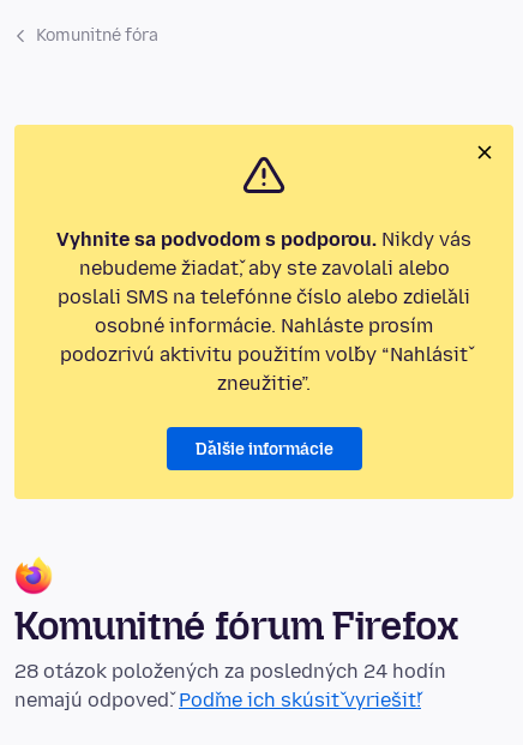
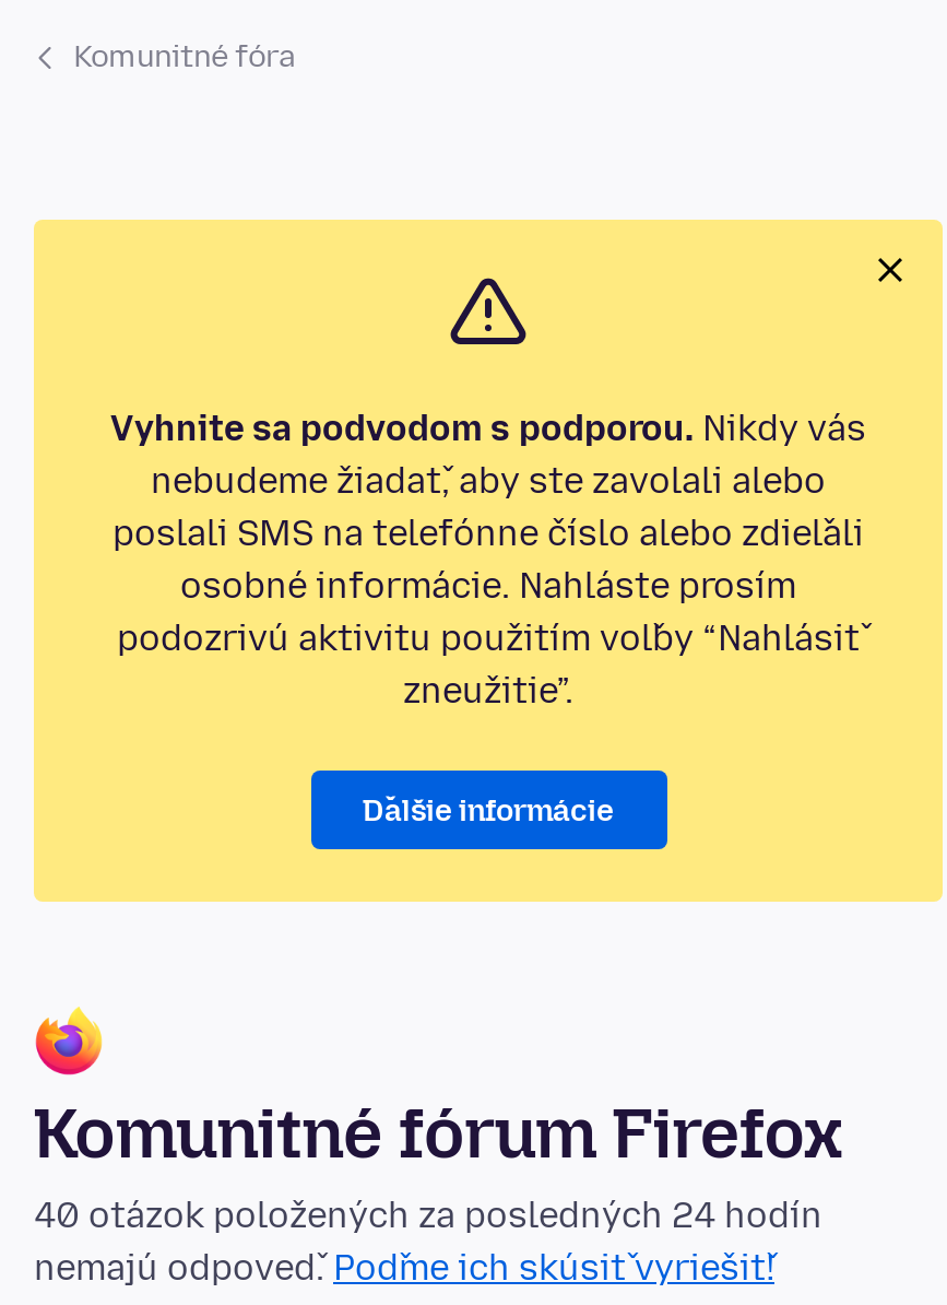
[14,660,446,683] 28 otázok položených za posledných 24 hodín -> [34,1196,822,1237] 40 otázok položených za posledných 24 hodín

